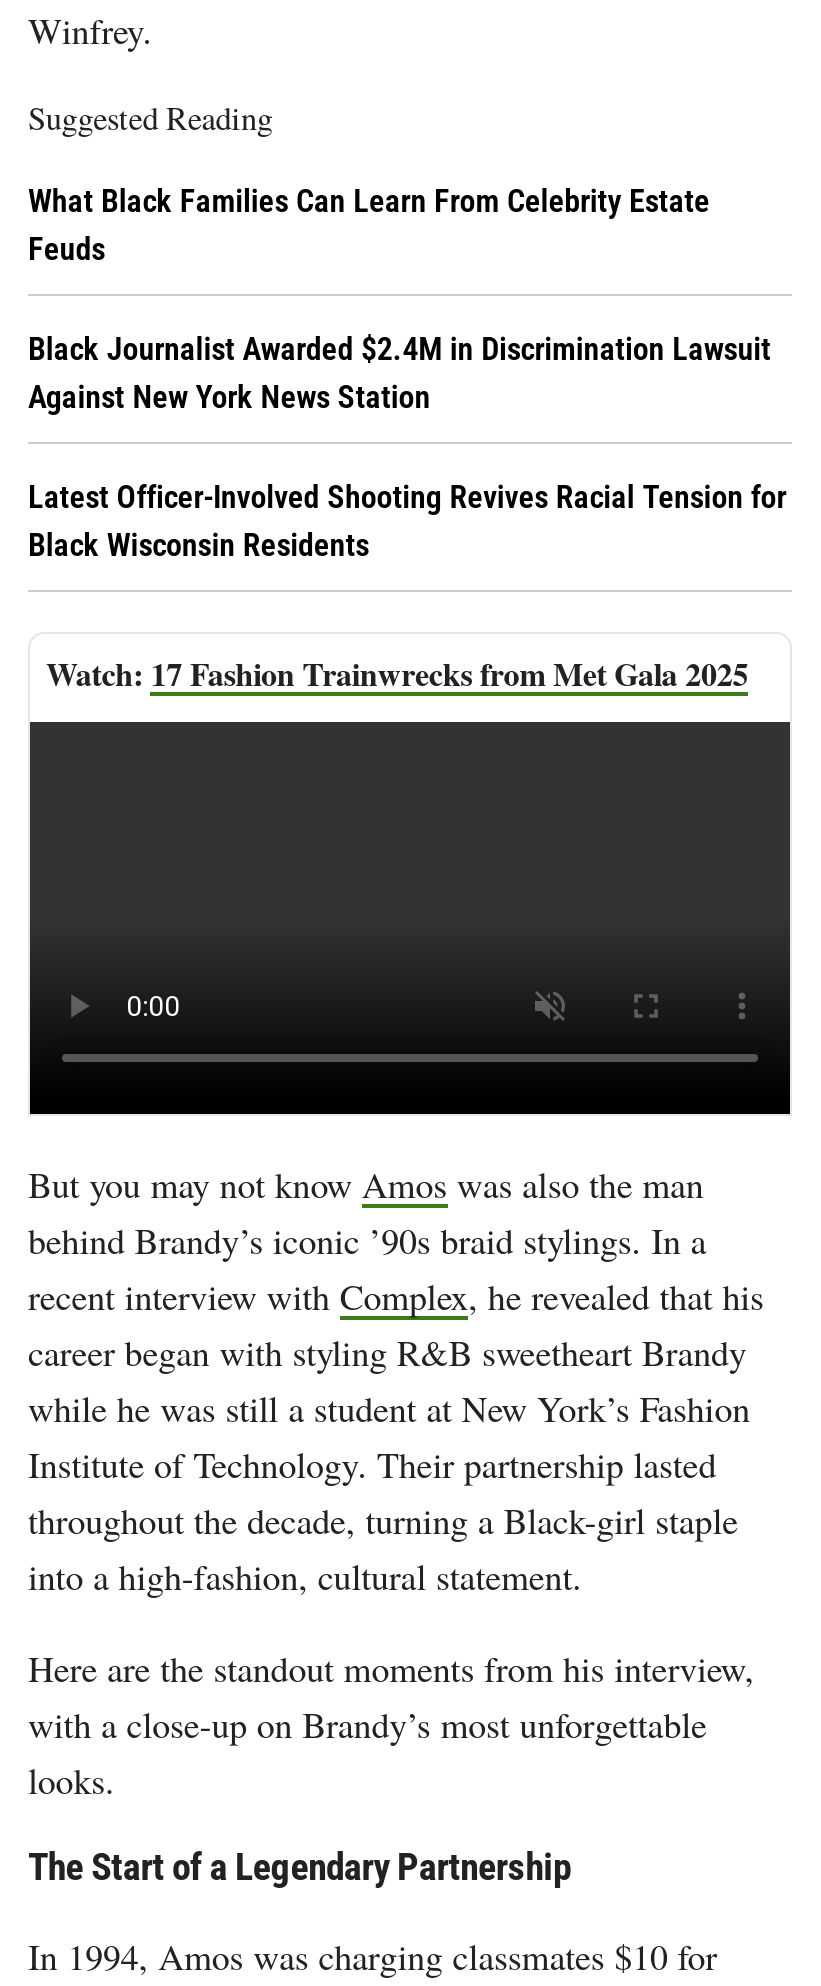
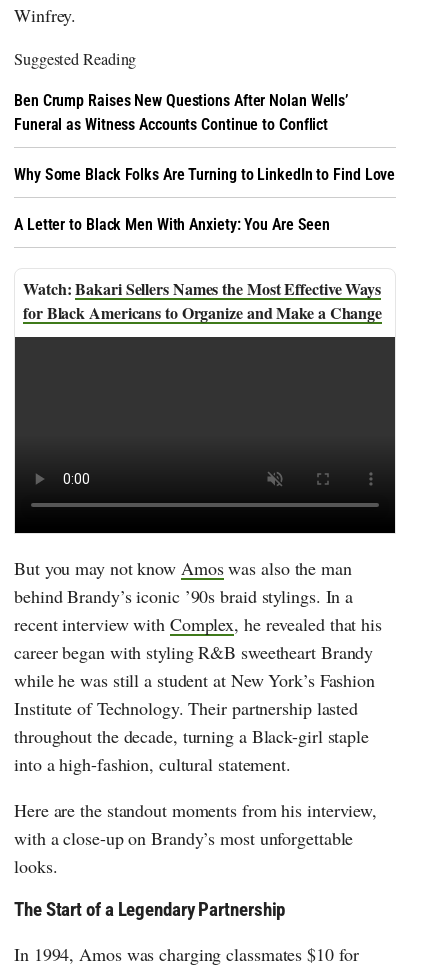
[28,182,710,268] What Black Families Can Learn From Celebrity Estate | Feuds -> [14,91,348,134] Ben Crump Raises New Questions After Nolan Wells’ | Funeral as Witness Accounts Continue to Conflict
[28,330,771,416] Black Journalist Awarded $2.4M in Discrimination Lawsuit | Against New York News Station -> [14,165,395,184] Why Some Black Folks Are Turning to LinkedIn to Find Love
[28,478,786,564] Latest Officer-Involved Shooting Revives Racial Tension for | Black Wisconsin Residents -> [14,215,330,234] A Letter to Black Men With Anxiety: You Are Seen
[151,650,748,696] 17 Fashion Trainwrecks from Met Gala 2025 -> [23,277,382,324] Bakari Sellers Names the Most Effective Ways | for Black Americans to Organize and Make a Change

